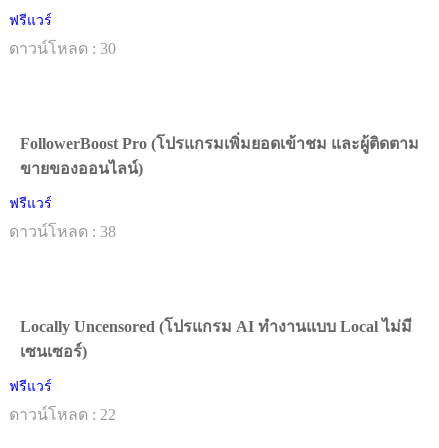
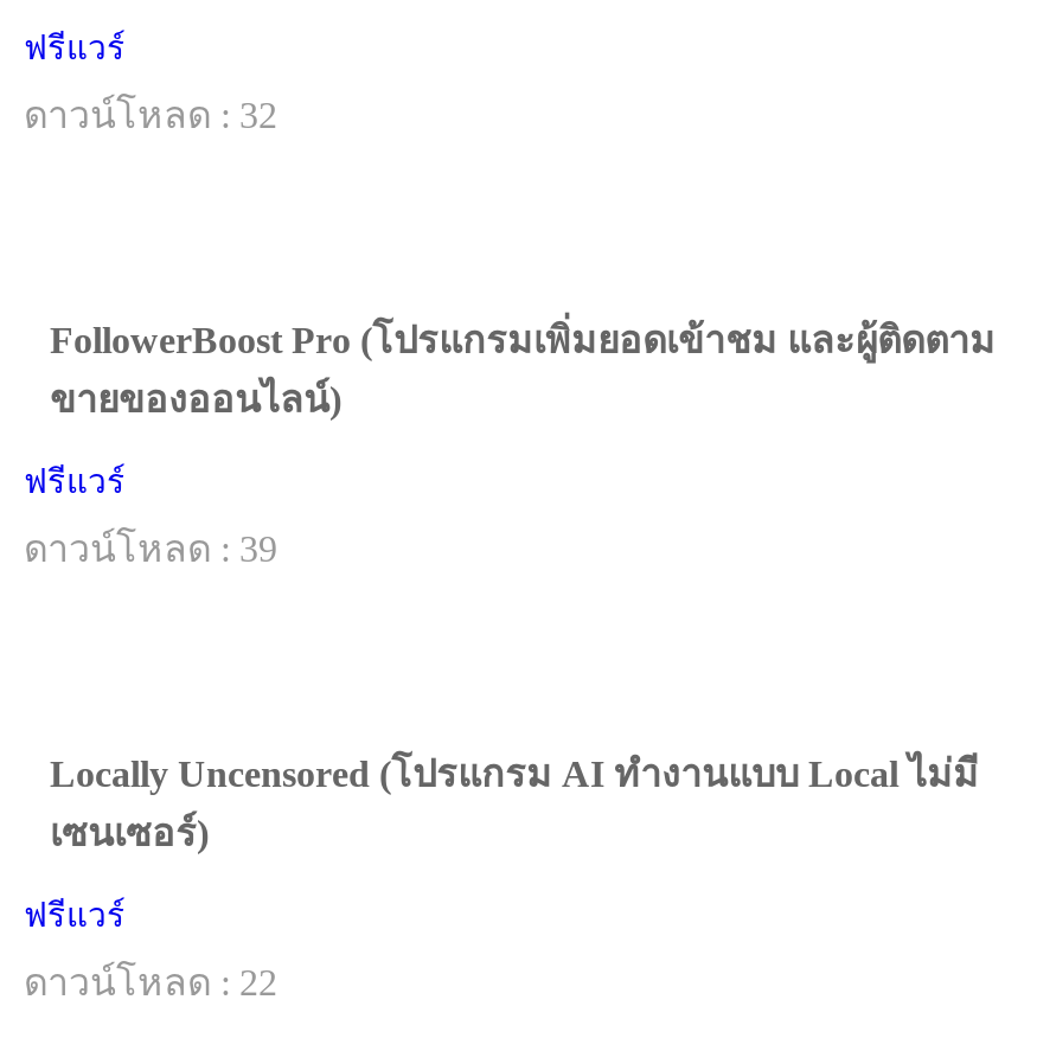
[9,40,116,57] ดาวน์โหลด : 30 -> [24,95,277,135] ดาวน์โหลด : 32
[9,223,116,240] ดาวน์โหลด : 38 -> [24,528,277,569] ดาวน์โหลด : 39

